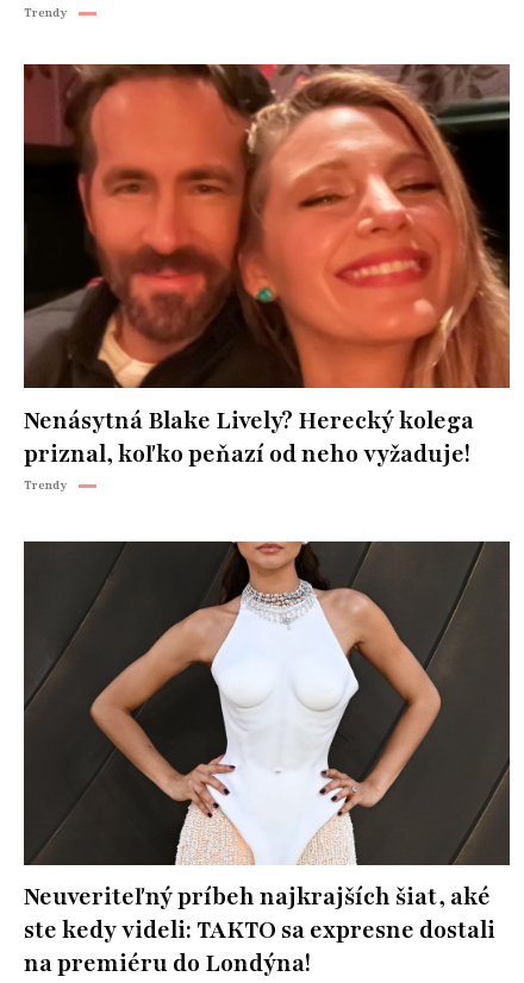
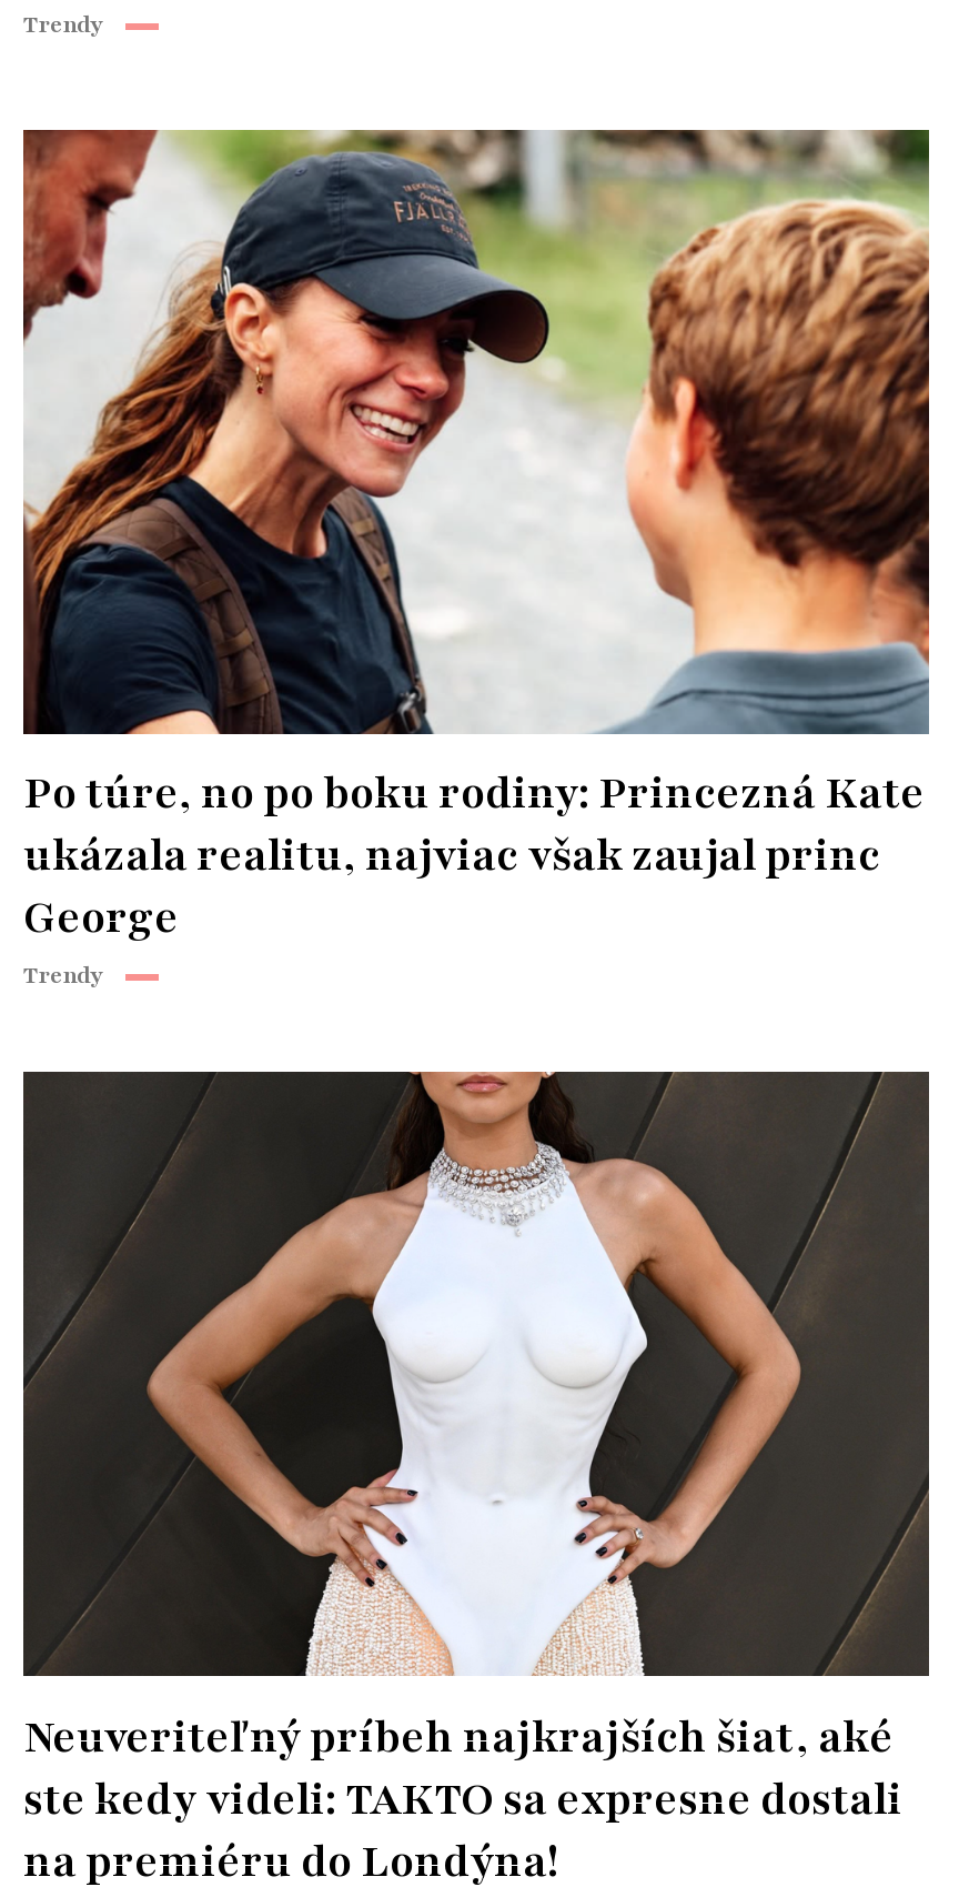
[23,63,511,470] [image] | Nenásytná Blake Lively? Herecký kolega | priznal, koľko peňazí od neho vyžaduje! -> [21,127,931,948] [image] | Po túre, no po boku rodiny: Princezná Kate | ukázala realitu, najviac však zaujal princ | George

